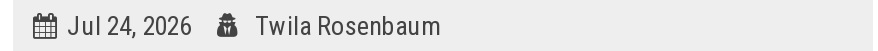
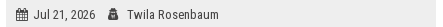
[67,11,439,41] Jul 24, 2026 Twila Rosenbaum -> [33,7,219,22] Jul 21, 2026 Twila Rosenbaum

